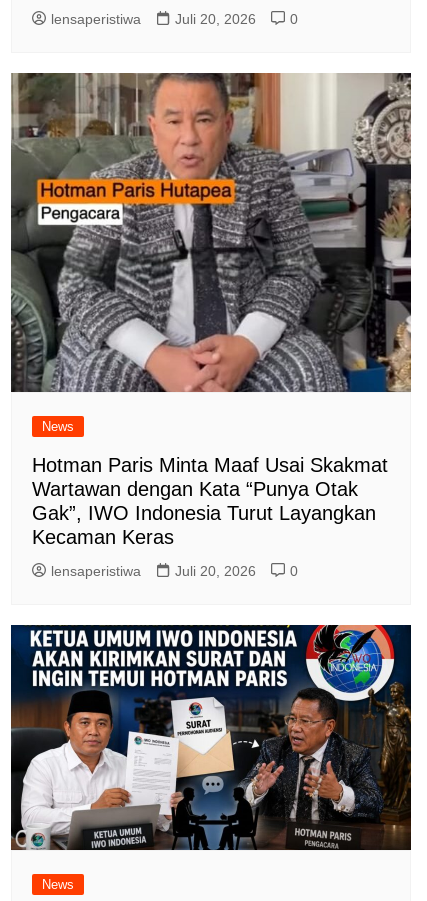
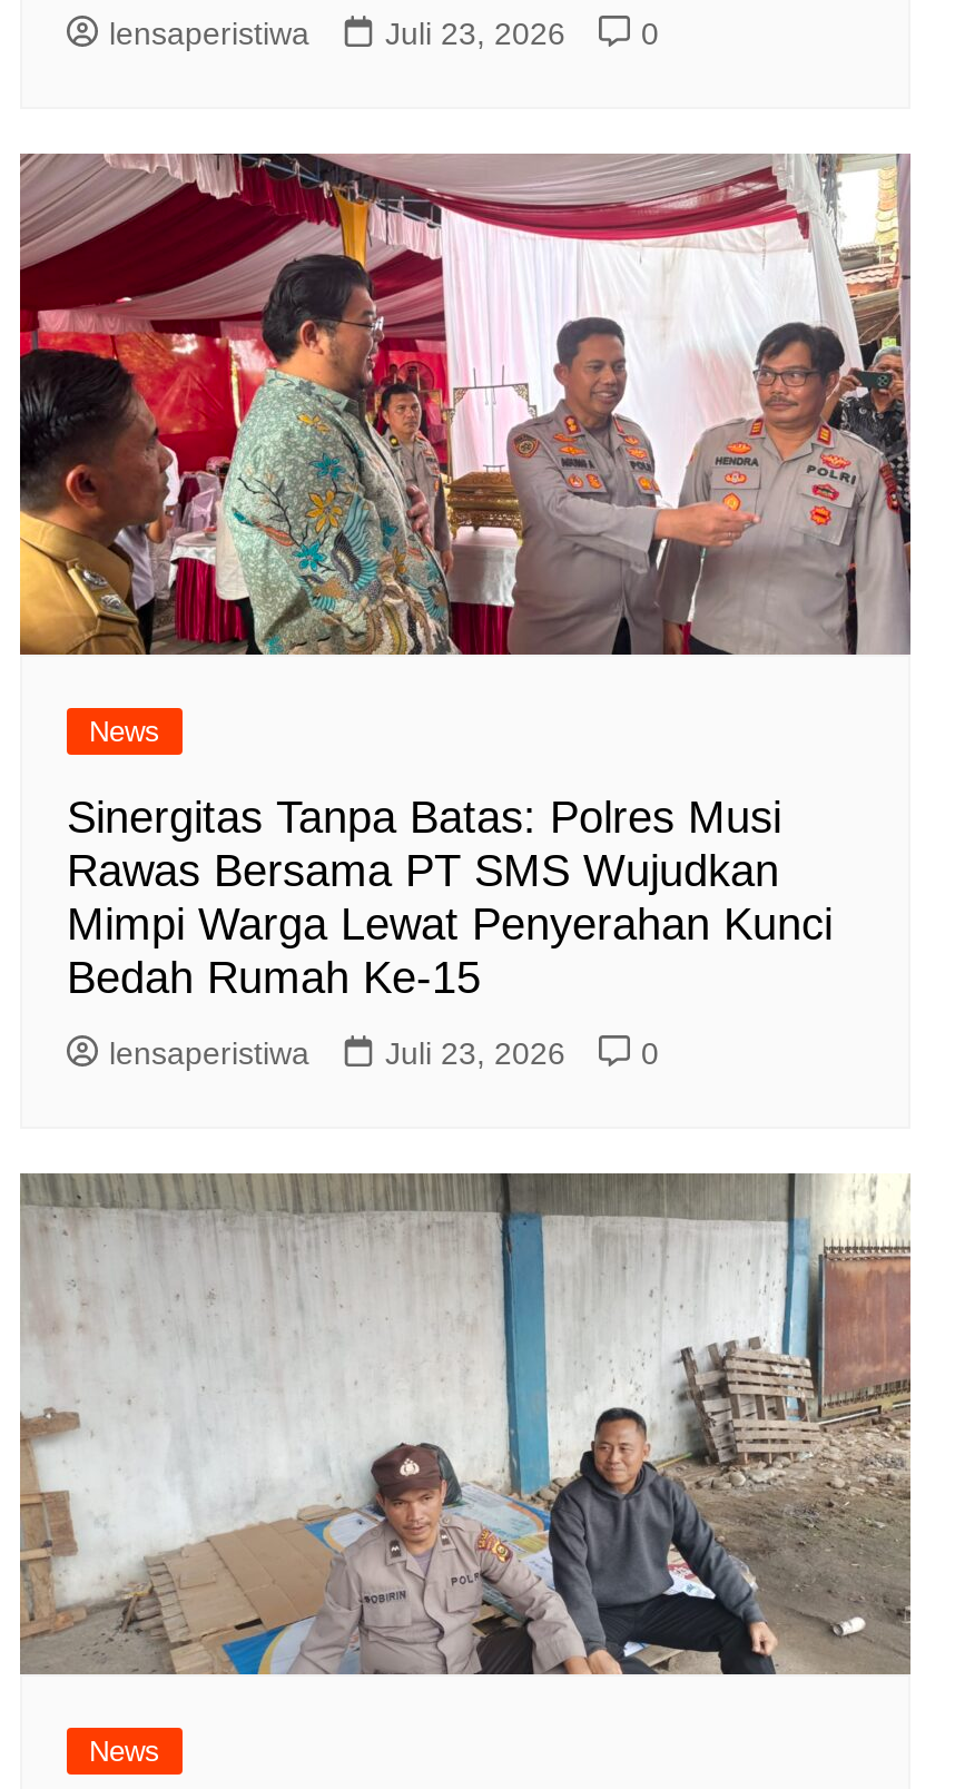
[175,11,256,27] Juli 20, 2026 -> [385,15,565,51] Juli 23, 2026
[10,72,412,393] [image] -> [18,151,910,657] [image]
[32,454,388,548] Hotman Paris Minta Maaf Usai Skakmat | Wartawan dengan Kata “Punya Otak | Gak”, IWO Indonesia Turut Layangkan | Kecaman Keras -> [67,792,833,1002] Sinergitas Tanpa Batas: Polres Musi | Rawas Bersama PT SMS Wujudkan | Mimpi Warga Lewat Penyerahan Kunci | Bedah Rumah Ke-15
[175,563,256,579] Juli 20, 2026 -> [385,1035,565,1071] Juli 23, 2026
[10,624,412,851] [image] -> [18,1171,913,1677] [image]

